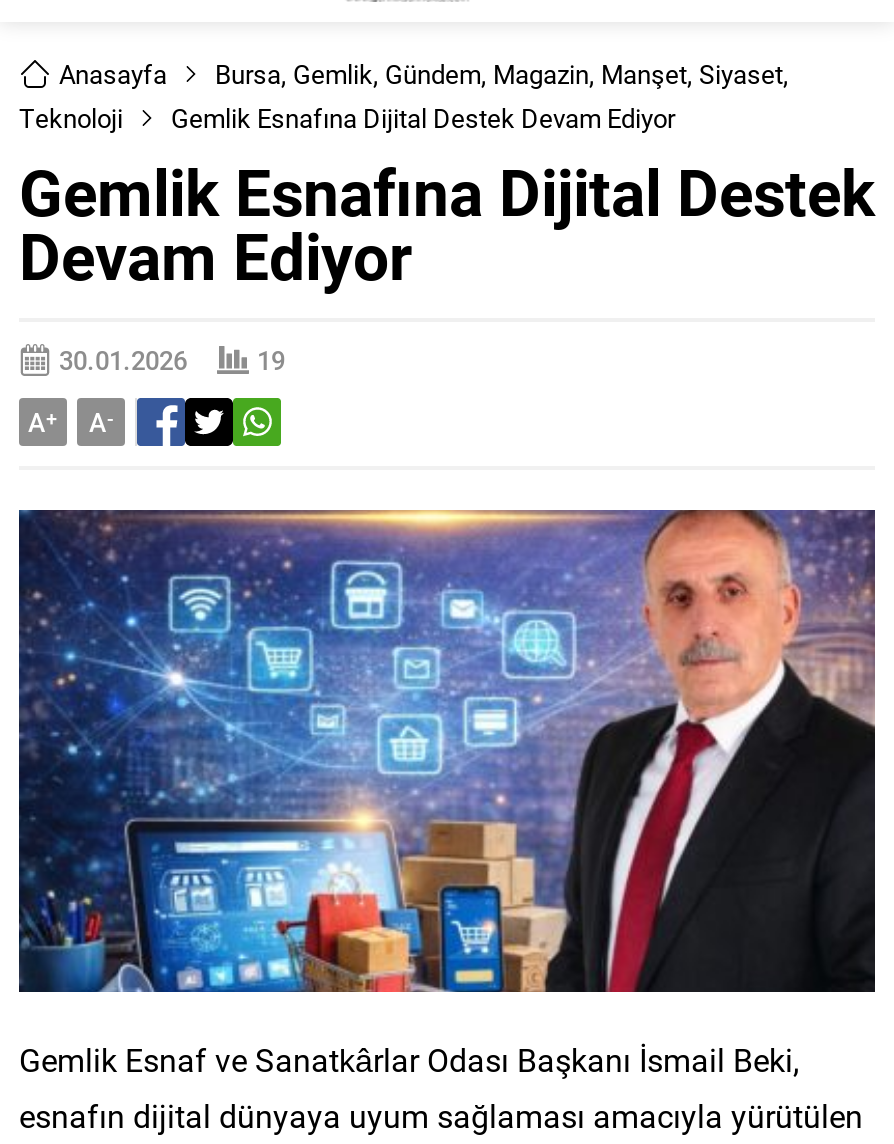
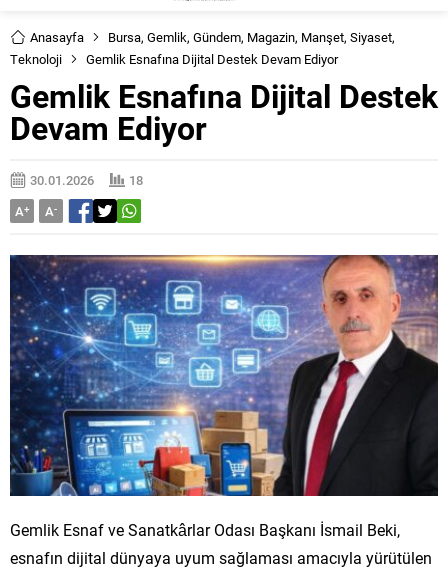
[59,342,285,378] 30.01.2026 19 -> [30,171,143,189] 30.01.2026 18

